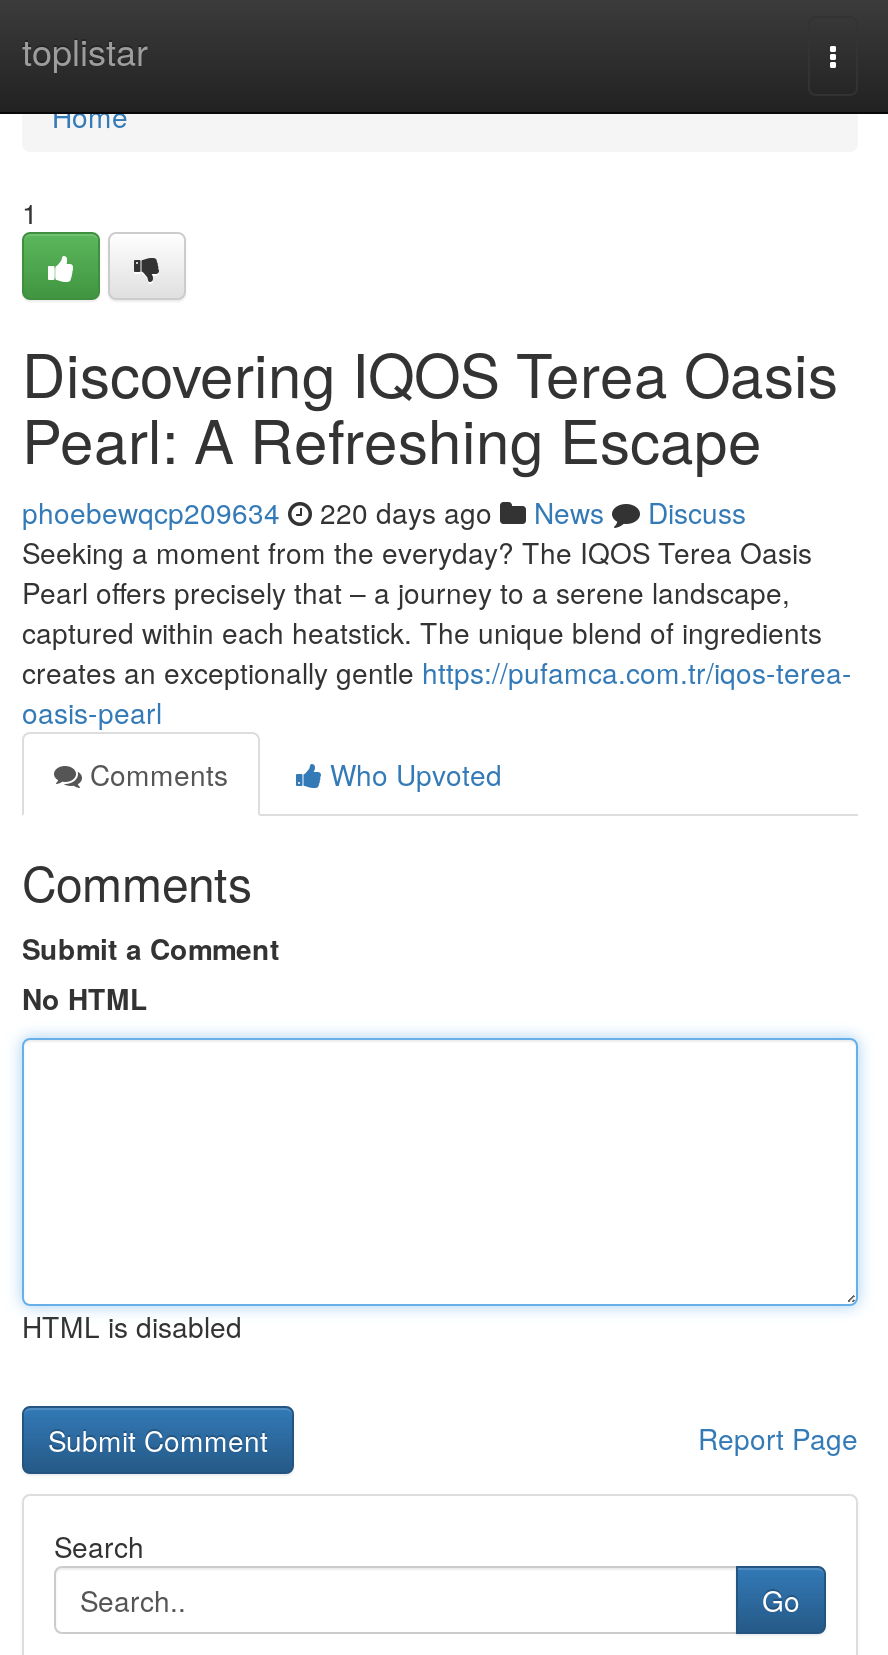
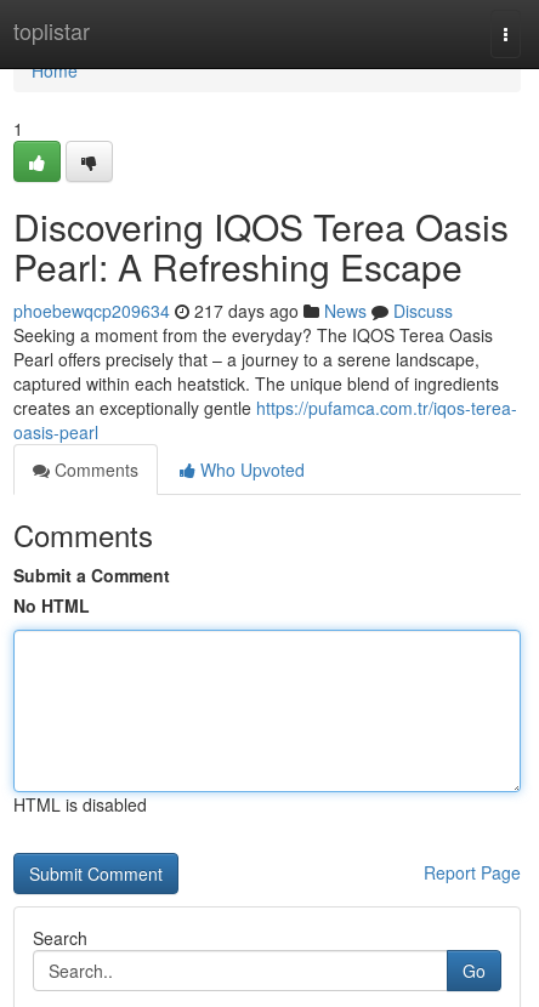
[22,492,746,532] phoebewqcp209634 220 days ago News Discuss -> [13,298,453,323] phoebewqcp209634 217 days ago News Discuss

